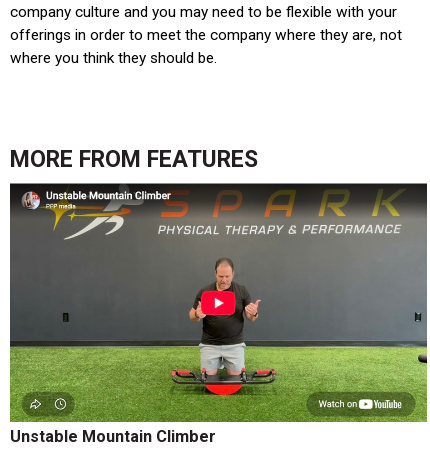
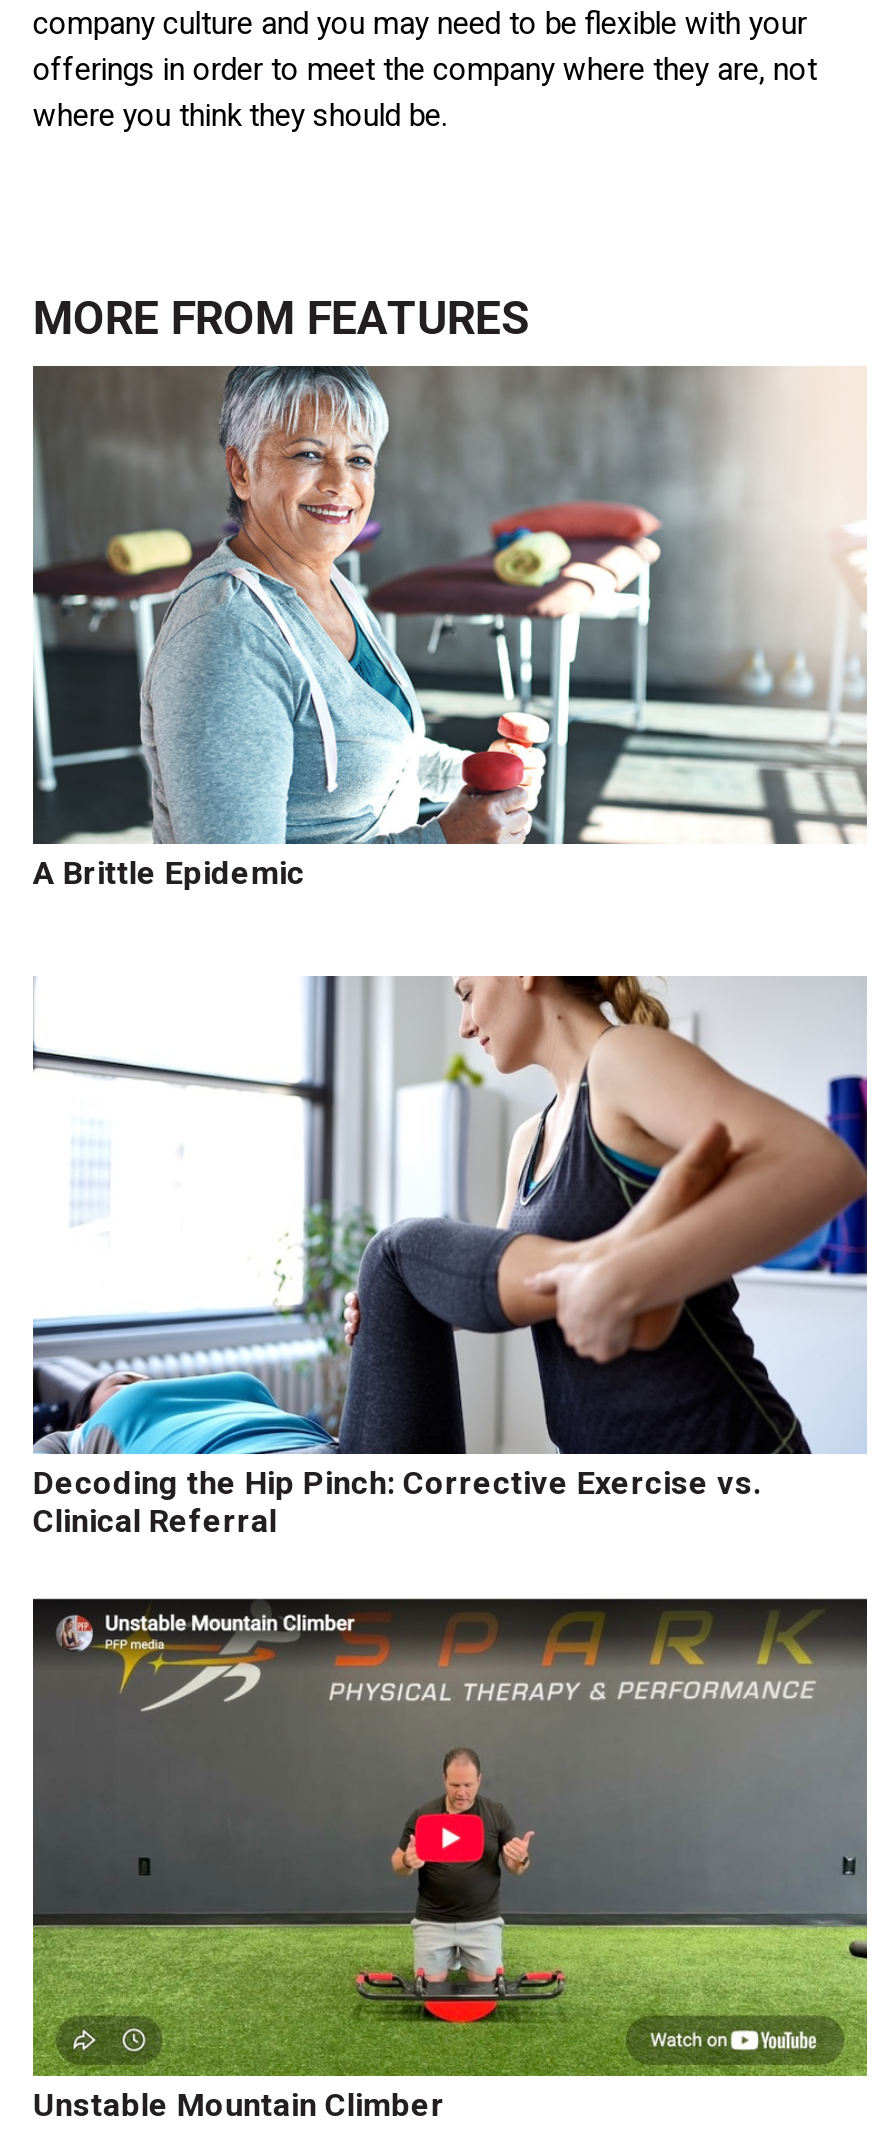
none -> [31,366,867,893] [image] | A Brittle Epidemic
none -> [31,974,869,1540] [image] | Decoding the Hip Pinch: Corrective Exercise vs. | Clinical Referral

